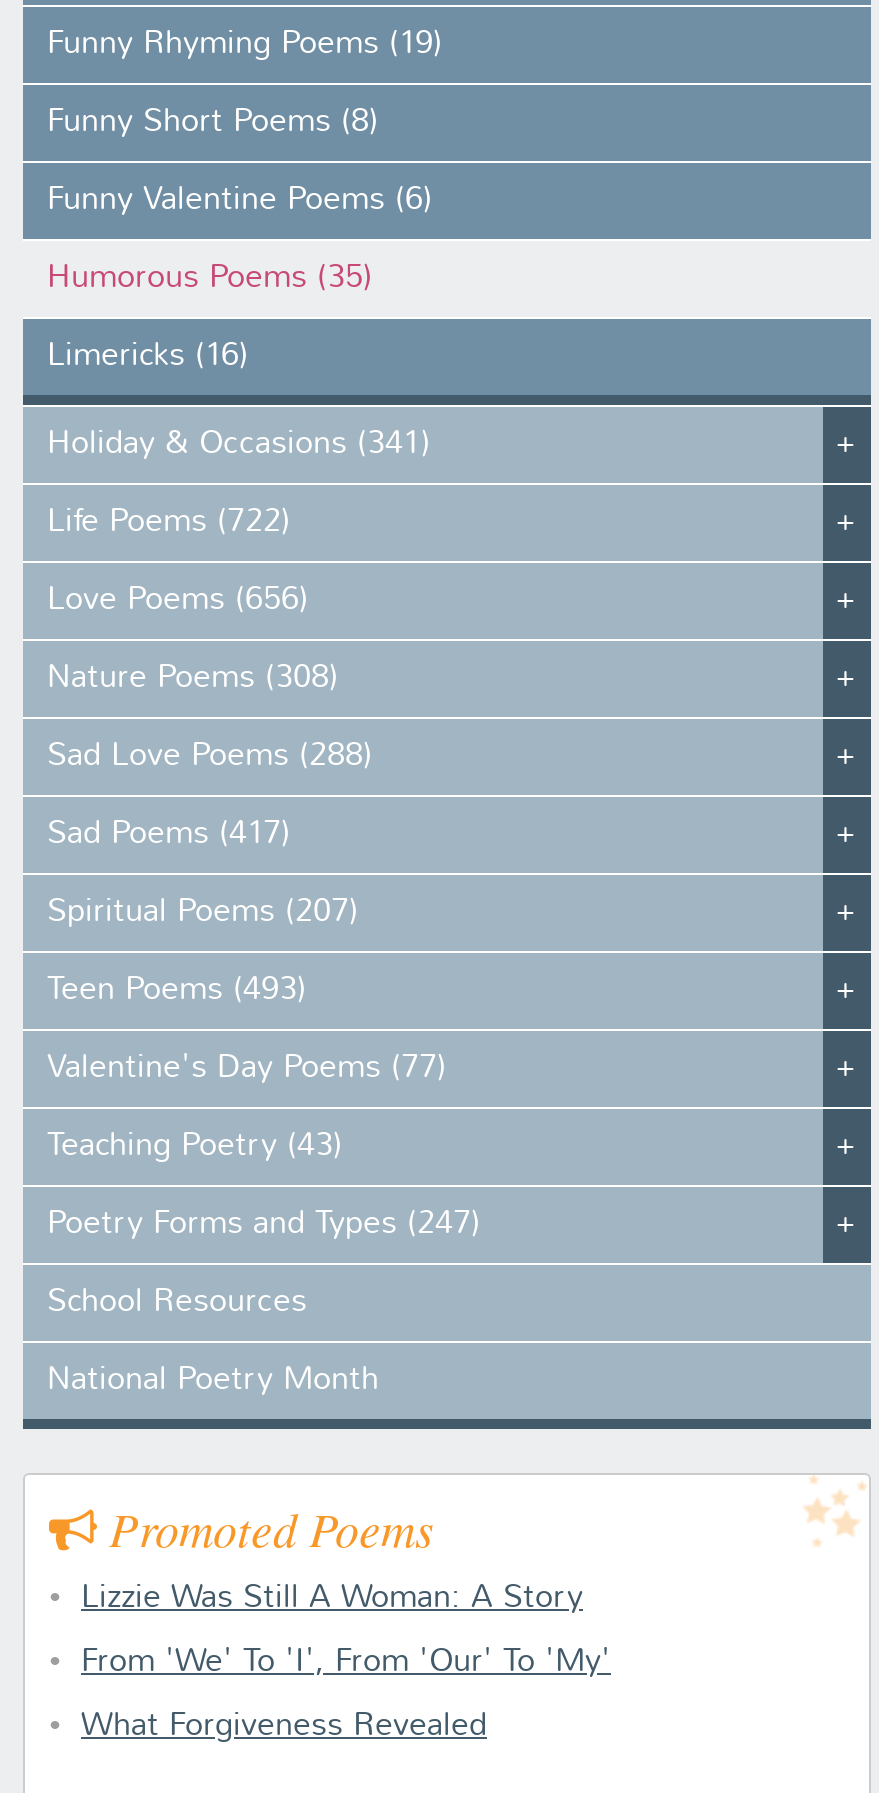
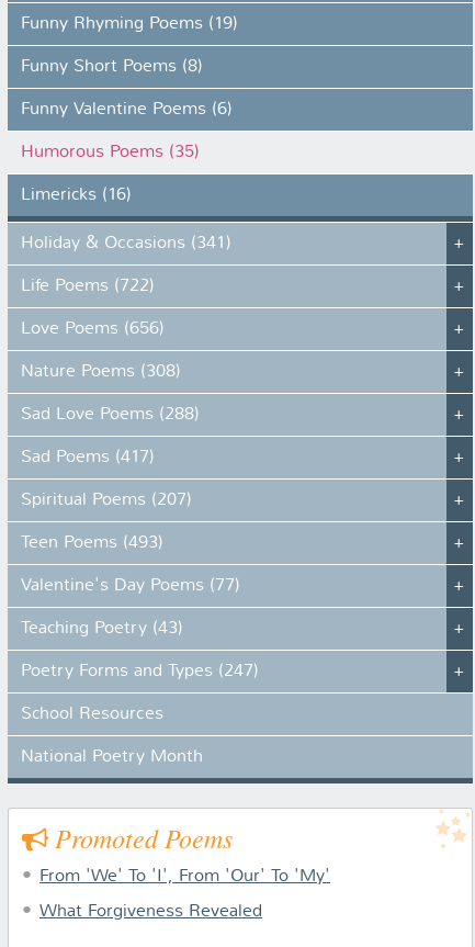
[81,1583,583,1615] Lizzie Was Still A Woman: A Story -> none

